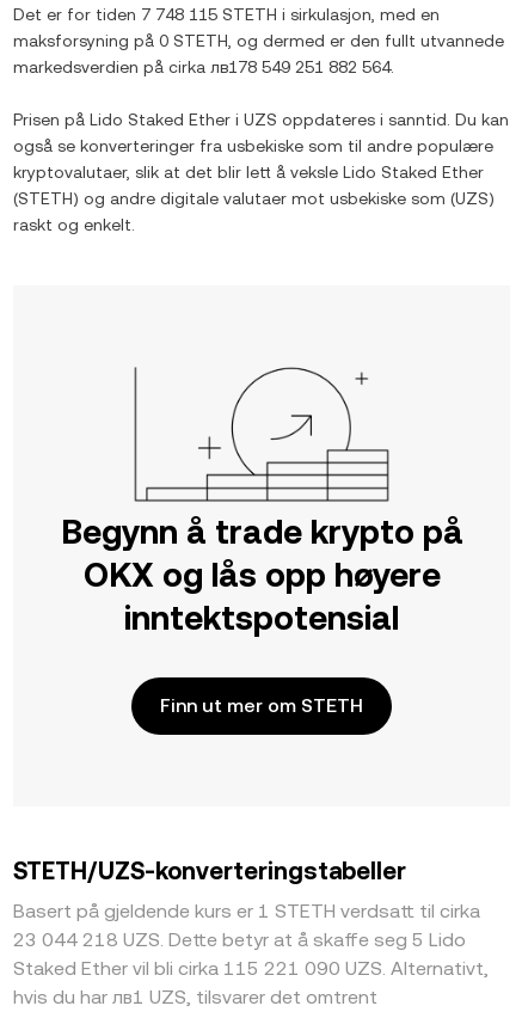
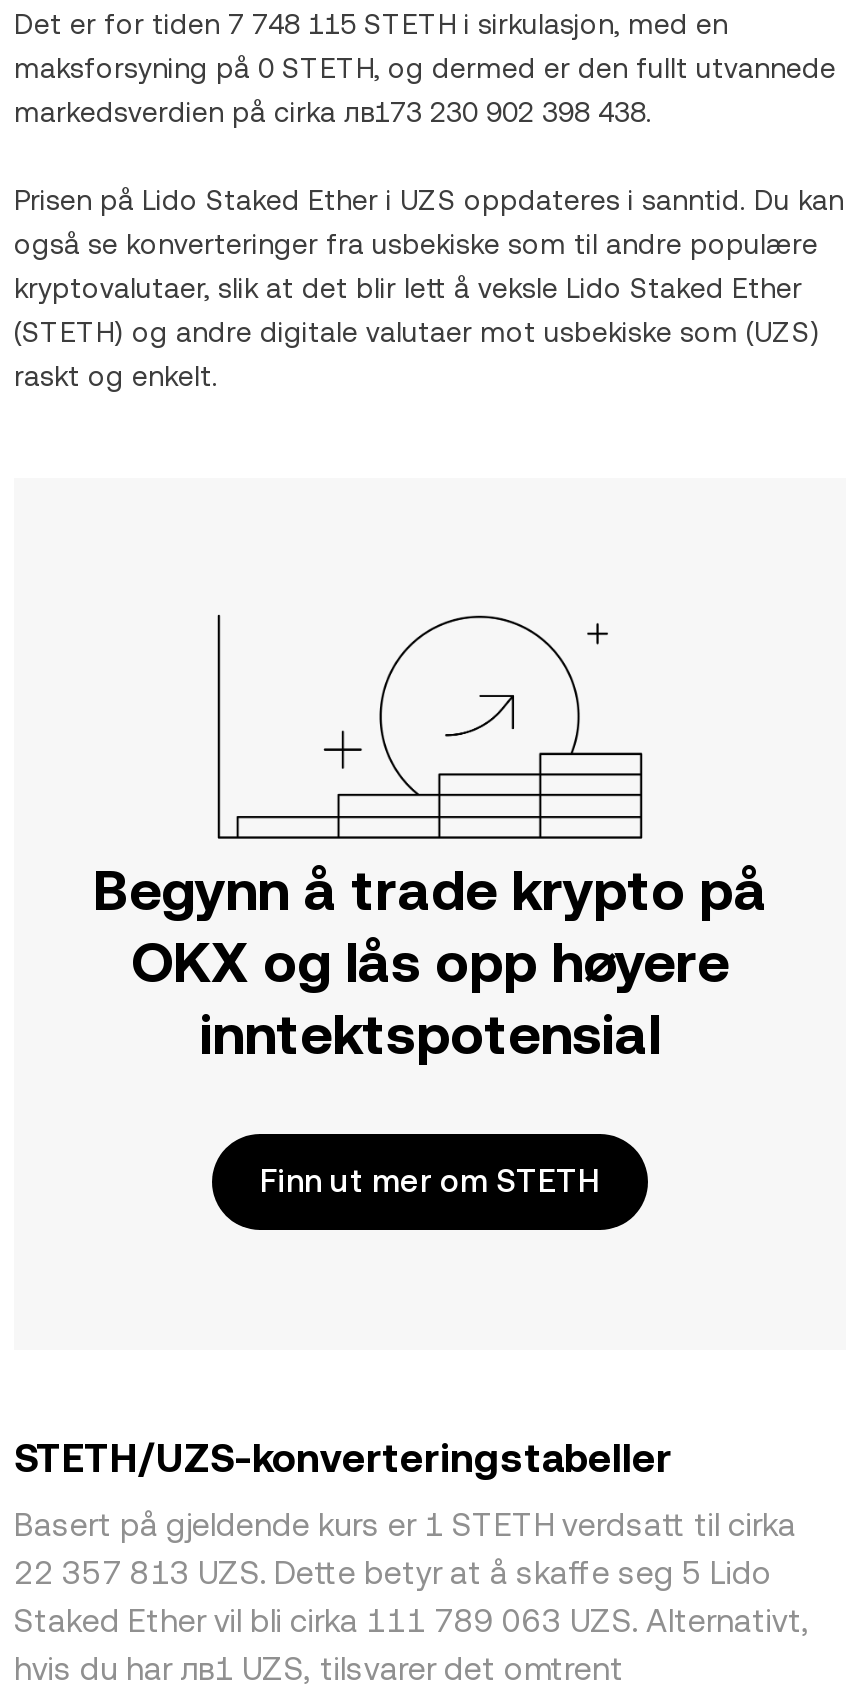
[13,57,394,76] markedsverdien på cirka лв178 549 251 882 564. -> [14,96,652,128] markedsverdien på cirka лв173 230 902 398 438.
[13,928,466,951] 23 044 218 UZS. Dette betyr at å skaffe seg 5 Lido -> [14,1554,772,1592] 22 357 813 UZS. Dette betyr at å skaffe seg 5 Lido
[13,957,489,980] Staked Ether vil bli cirka 115 221 090 UZS. Alternativt, -> [14,1602,810,1640] Staked Ether vil bli cirka 111 789 063 UZS. Alternativt,

